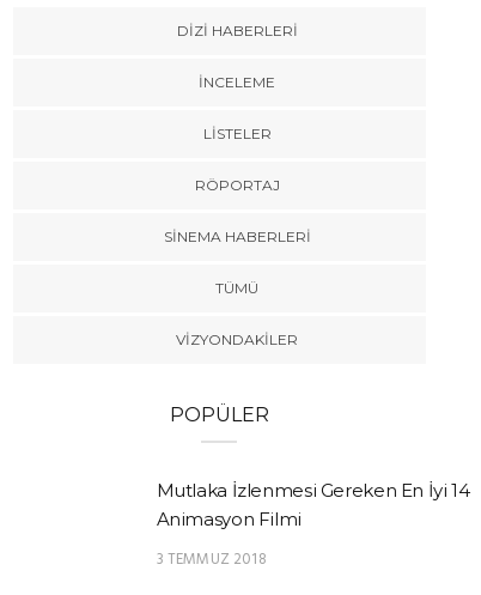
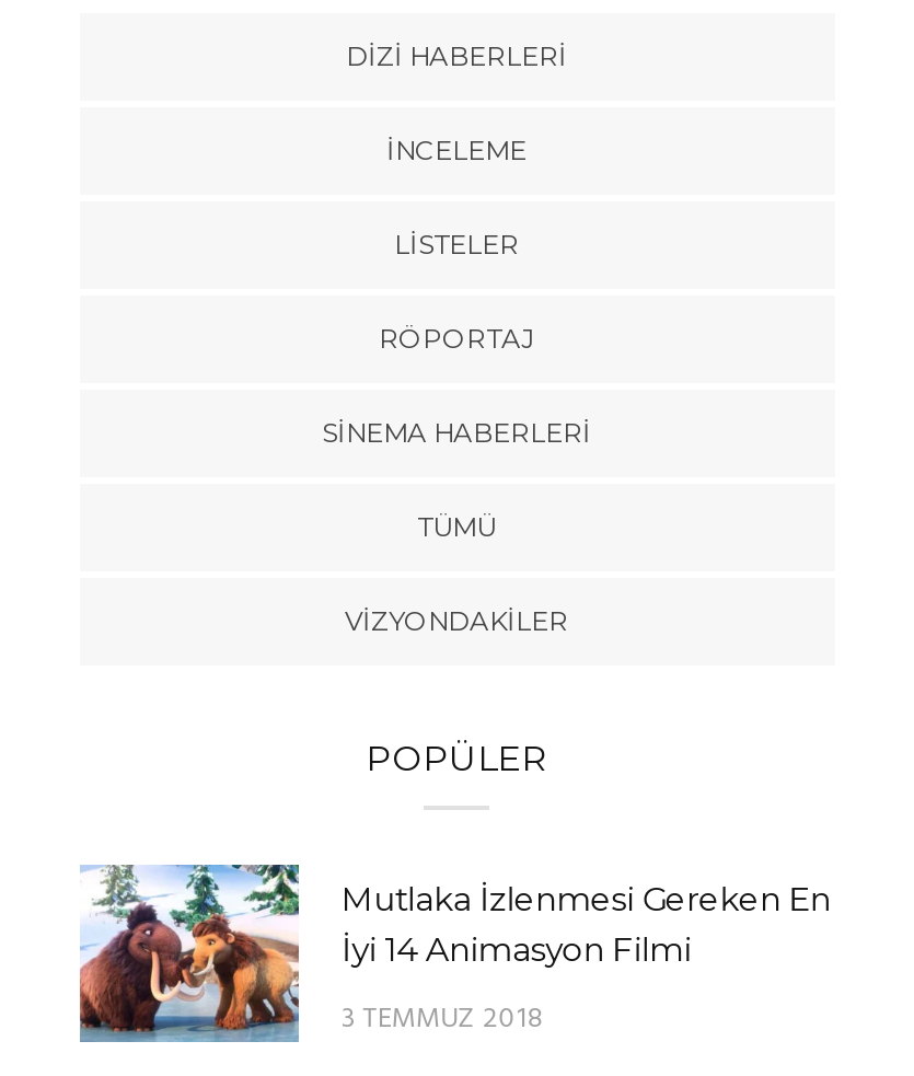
none -> [78,861,301,1045] [image]

